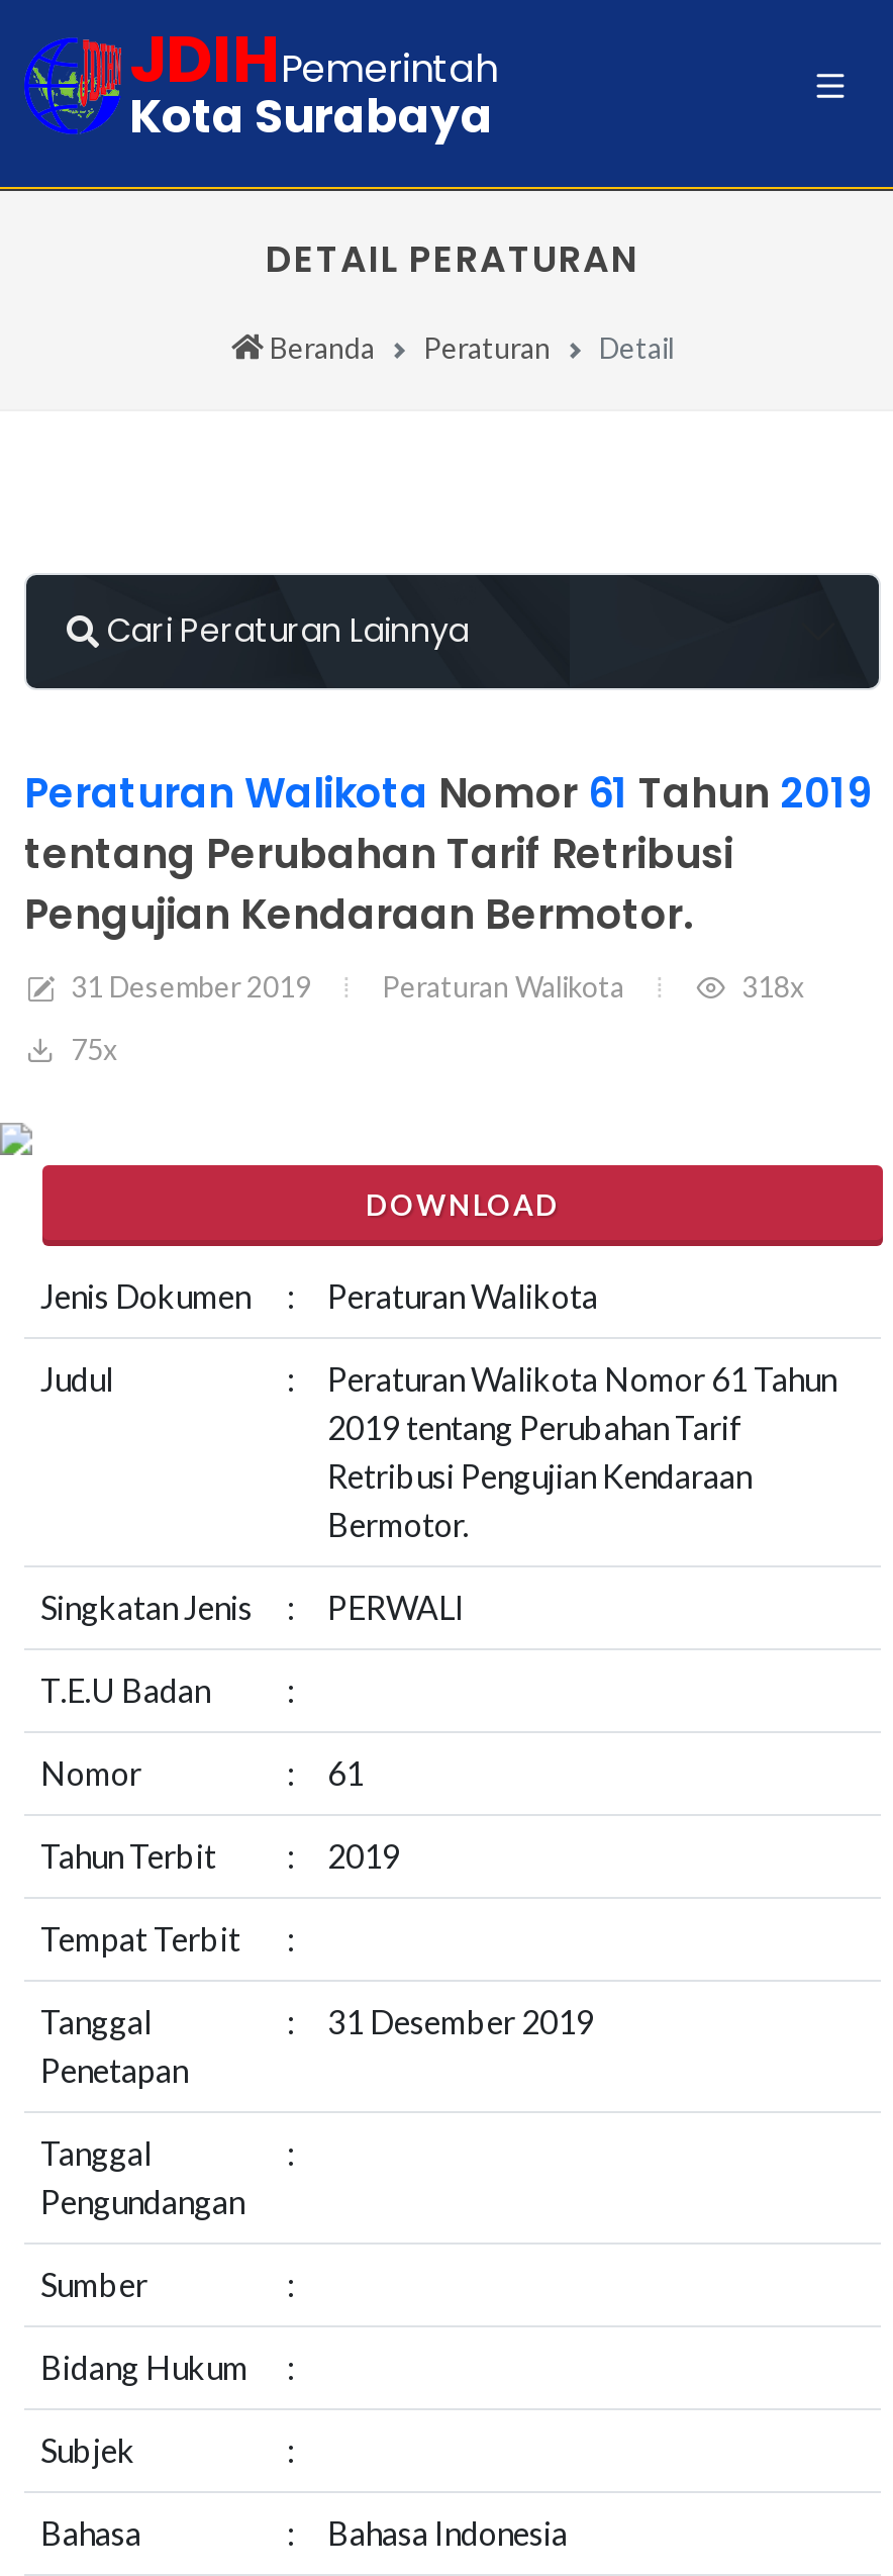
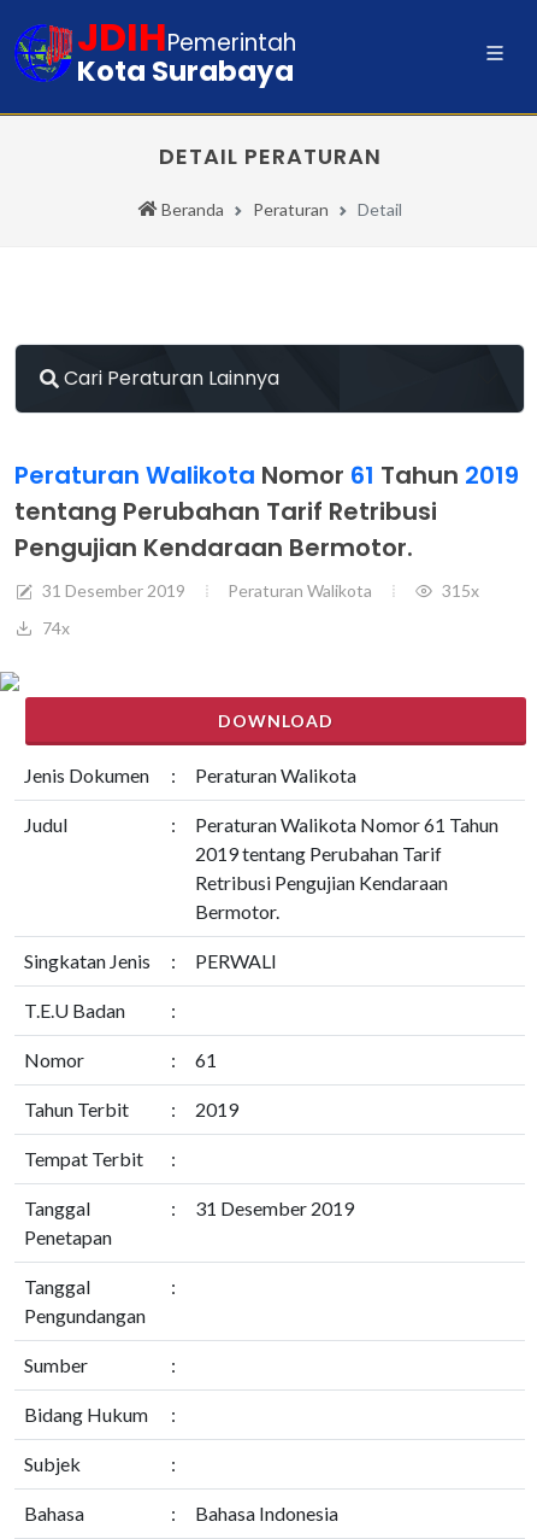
[735,969,804,1004] 318x -> [438,580,479,601] 315x
[65,1032,117,1066] 75x -> [39,618,70,638] 74x

